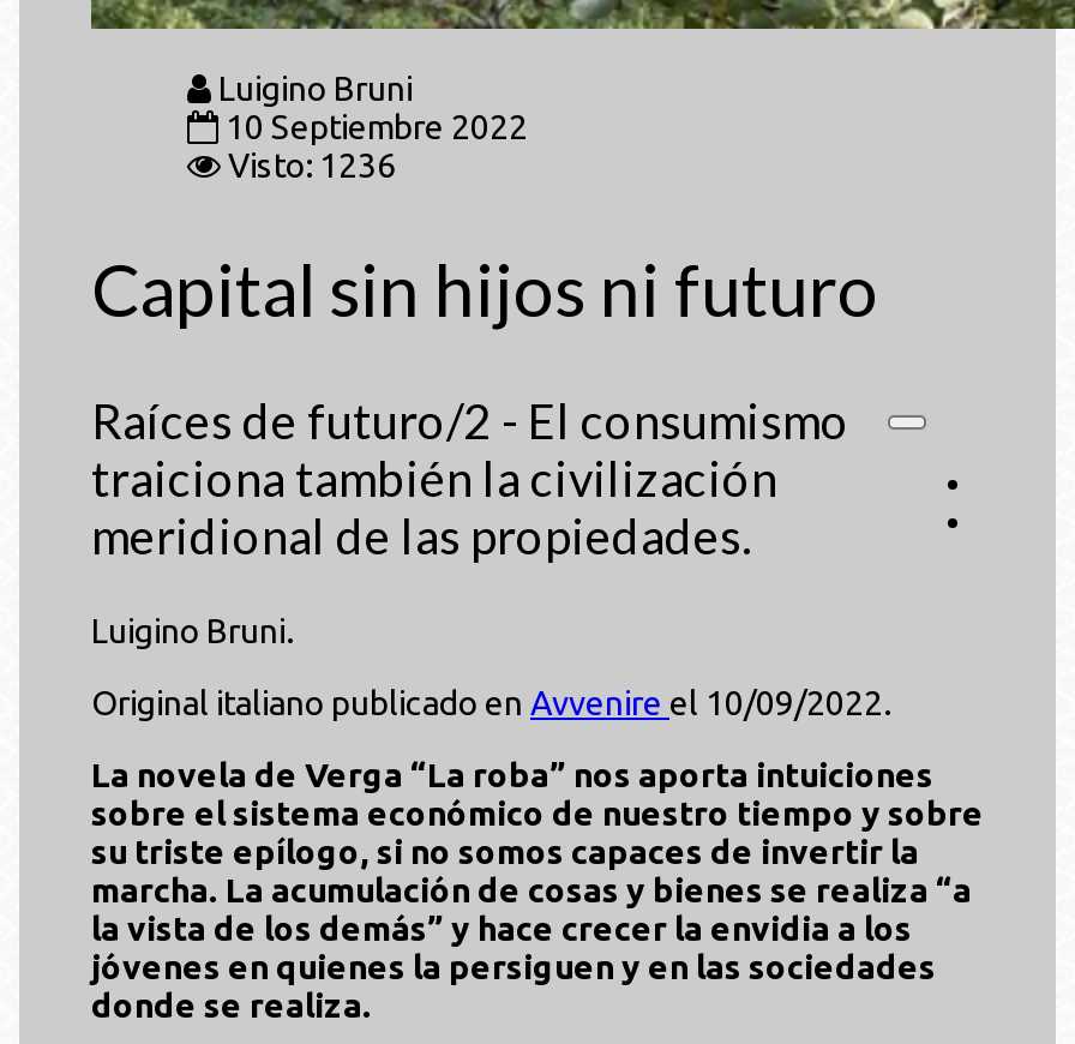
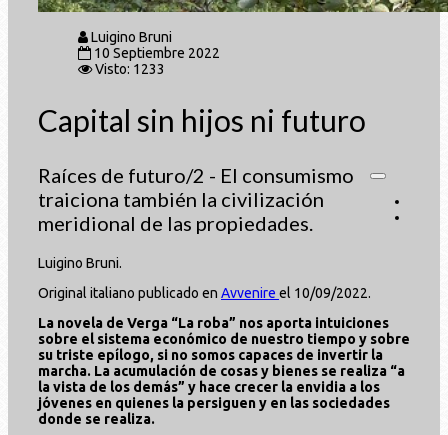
[228,146,396,184] Visto: 1236 -> [95,61,165,77] Visto: 1233

